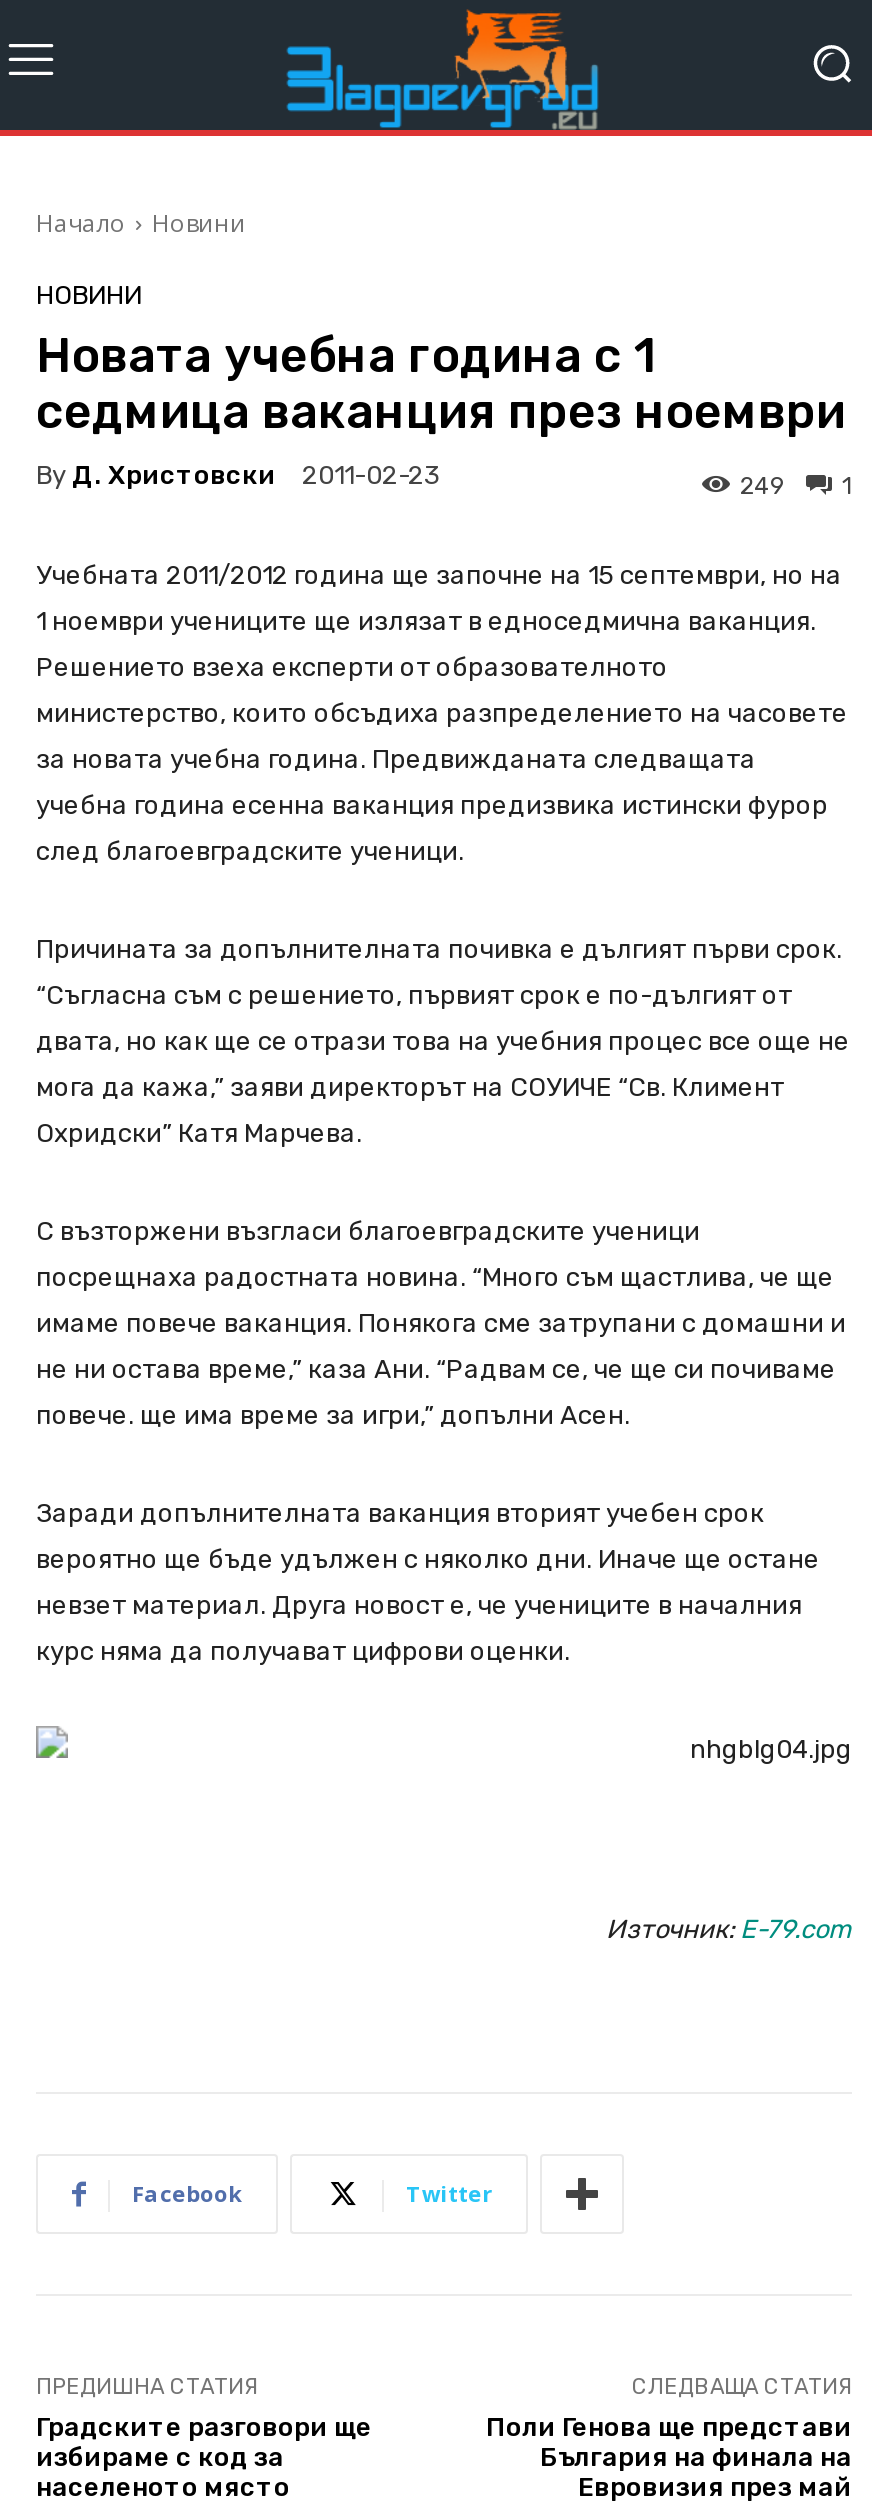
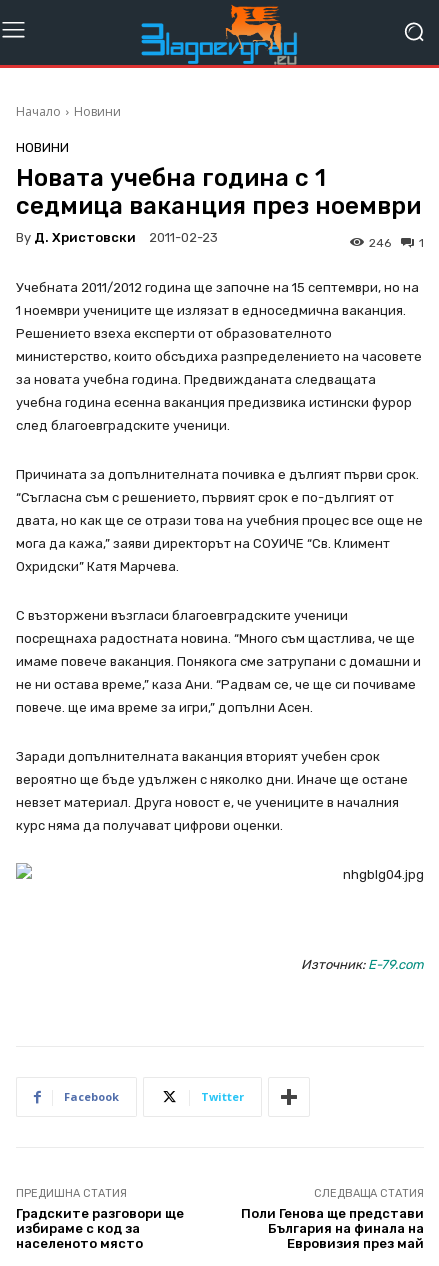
[740,472,852,500] 249 1 -> [369,236,424,250] 246 1

